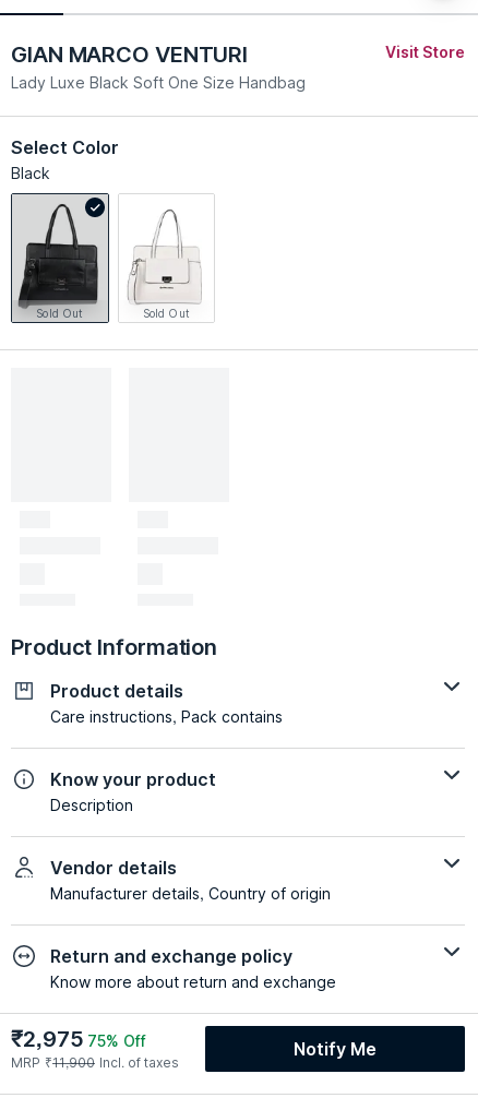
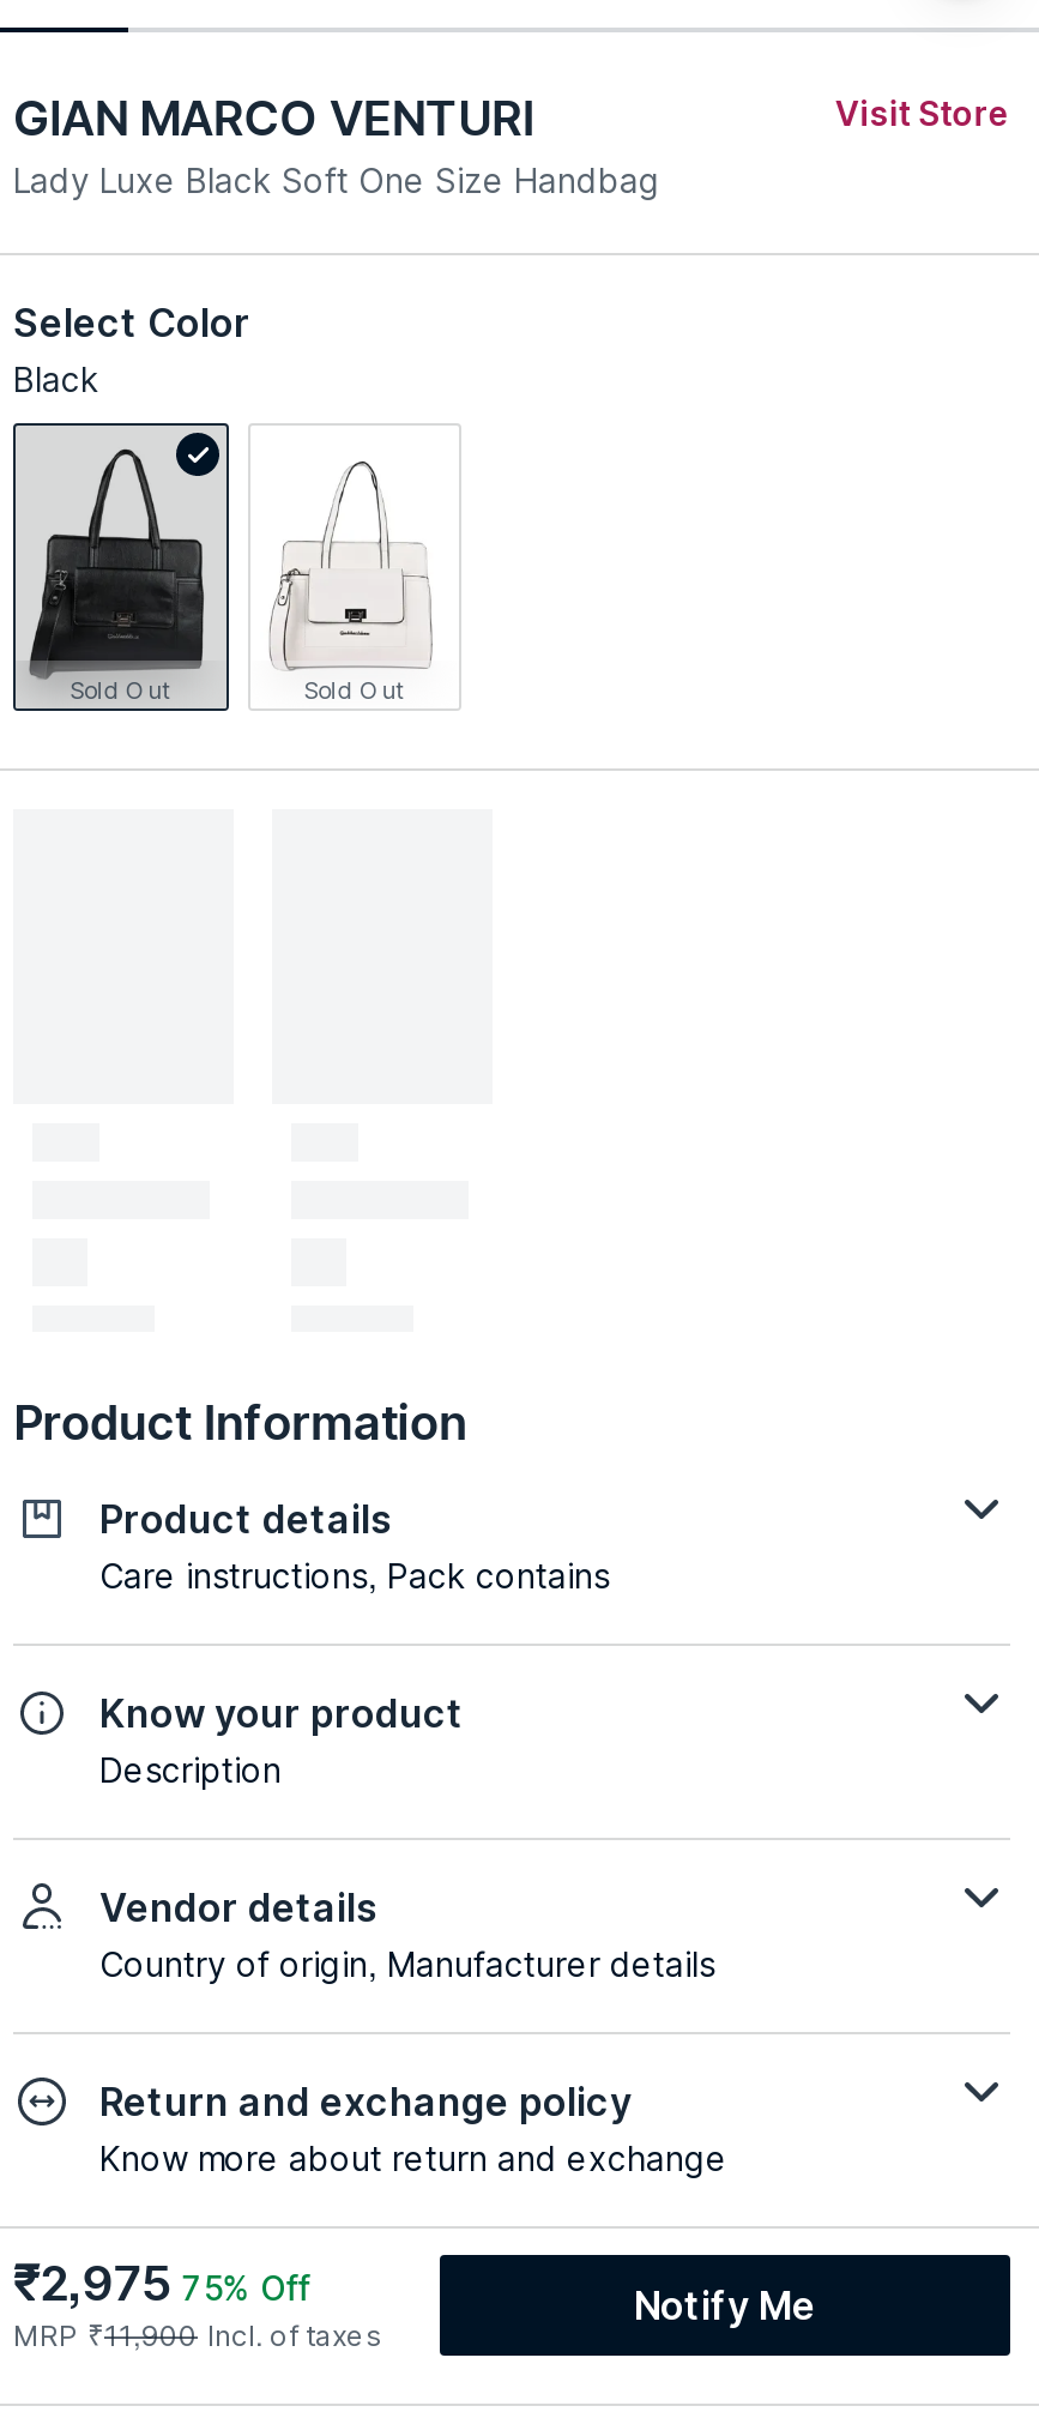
[50,884,331,903] Manufacturer details, Country of origin -> [99,1942,715,1983] Country of origin, Manufacturer details

